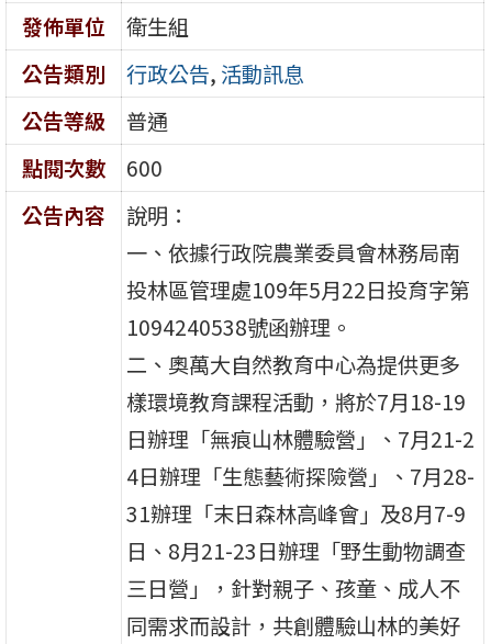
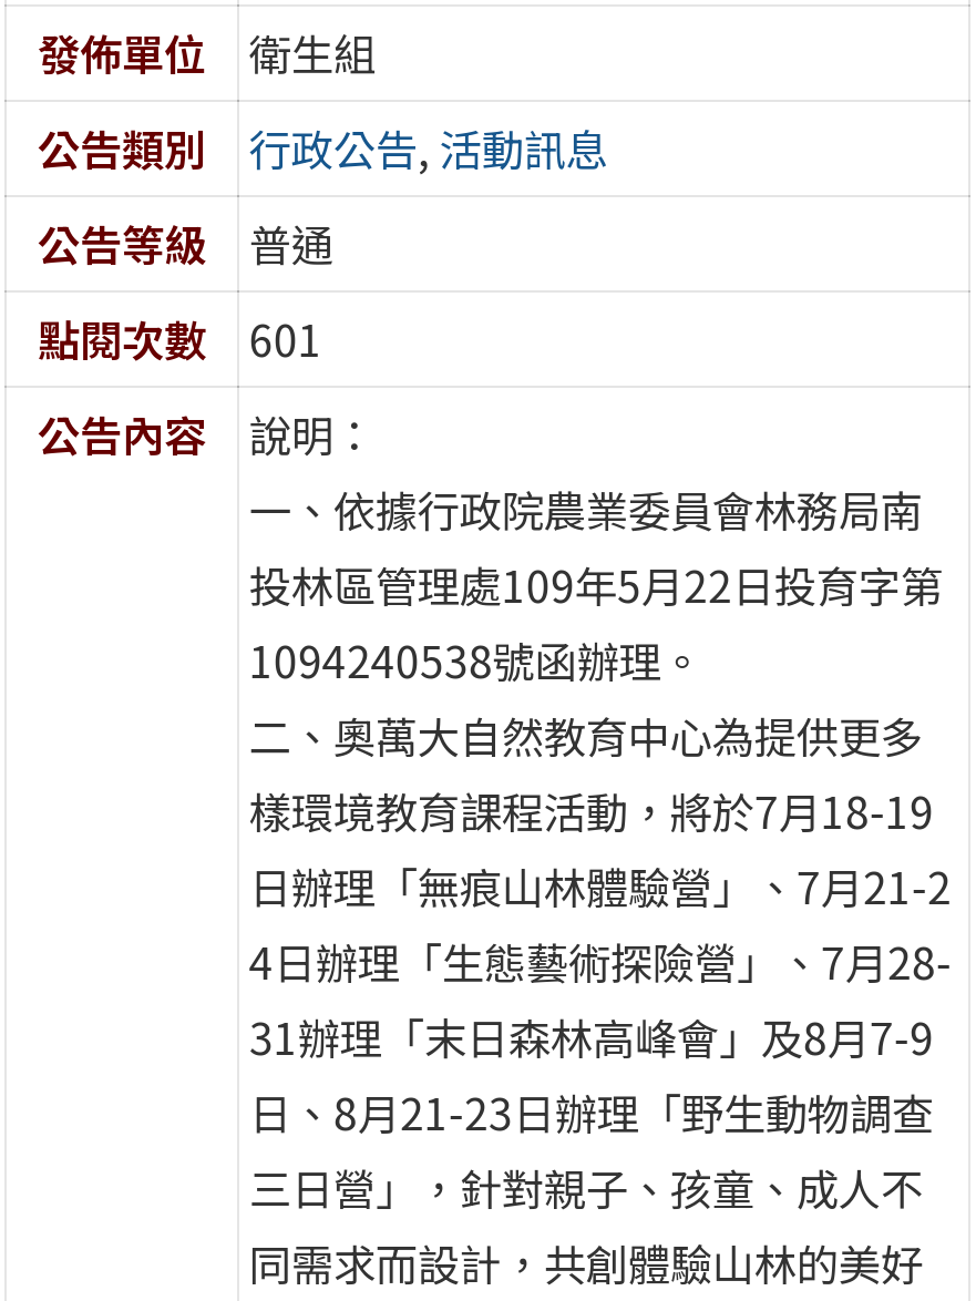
[22,152,163,183] 點閱次數 600 -> [38,308,322,370] 點閱次數 601

